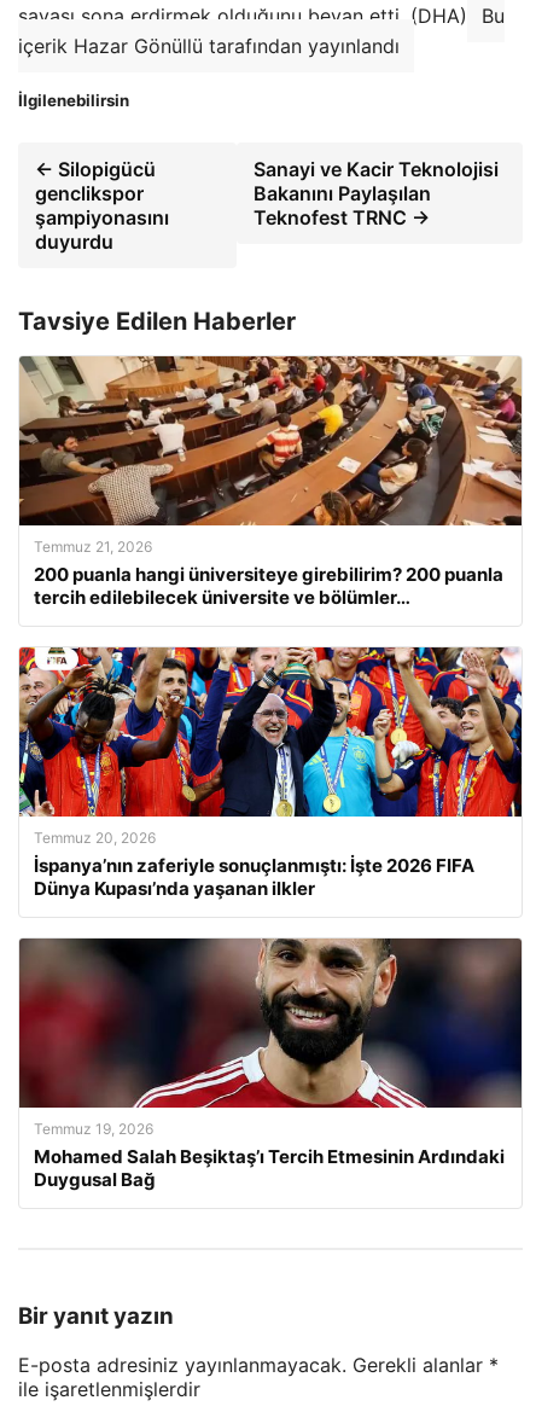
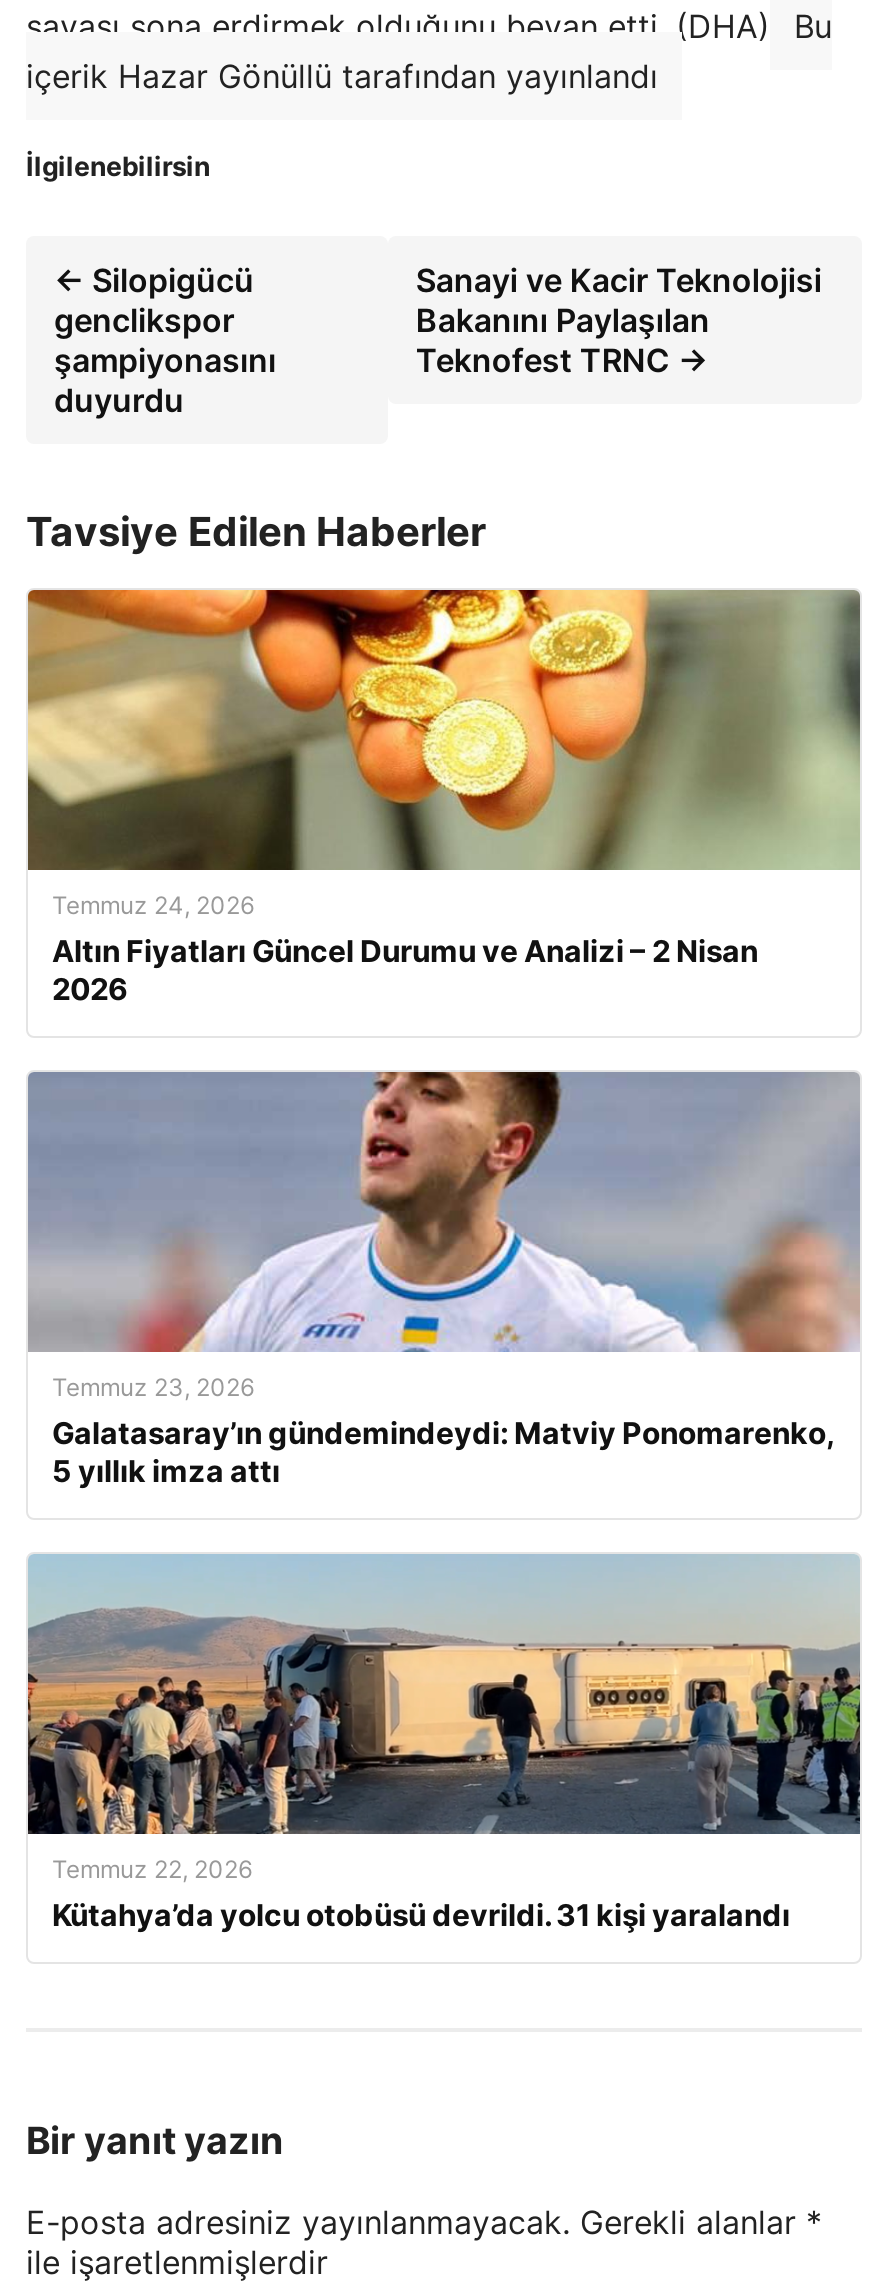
[18,355,523,609] [image] | Temmuz 21, 2026 | 200 puanla hangi üniversiteye girebilirim? 200 puanla | tercih edilebilecek üniversite ve bölümler… -> [26,588,860,1008] [image] | Temmuz 24, 2026 | Altın Fiyatları Güncel Durumu ve Analizi – 2 Nisan | 2026
[18,646,523,900] [image] | Temmuz 20, 2026 | İspanya’nın zaferiyle sonuçlanmıştı: İşte 2026 FIFA | Dünya Kupası’nda yaşanan ilkler -> [28,1070,860,1490] [image] | Temmuz 23, 2026 | Galatasaray’ın gündemindeydi: Matviy Ponomarenko, | 5 yıllık imza attı
[18,937,523,1191] [image] | Temmuz 19, 2026 | Mohamed Salah Beşiktaş’ı Tercih Etmesinin Ardındaki | Duygusal Bağ -> [26,1554,862,1934] [image] | Temmuz 22, 2026 | Kütahya’da yolcu otobüsü devrildi. 31 kişi yaralandı

